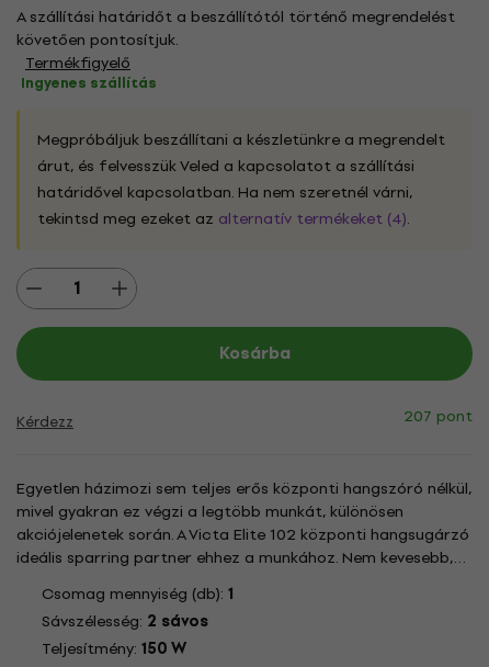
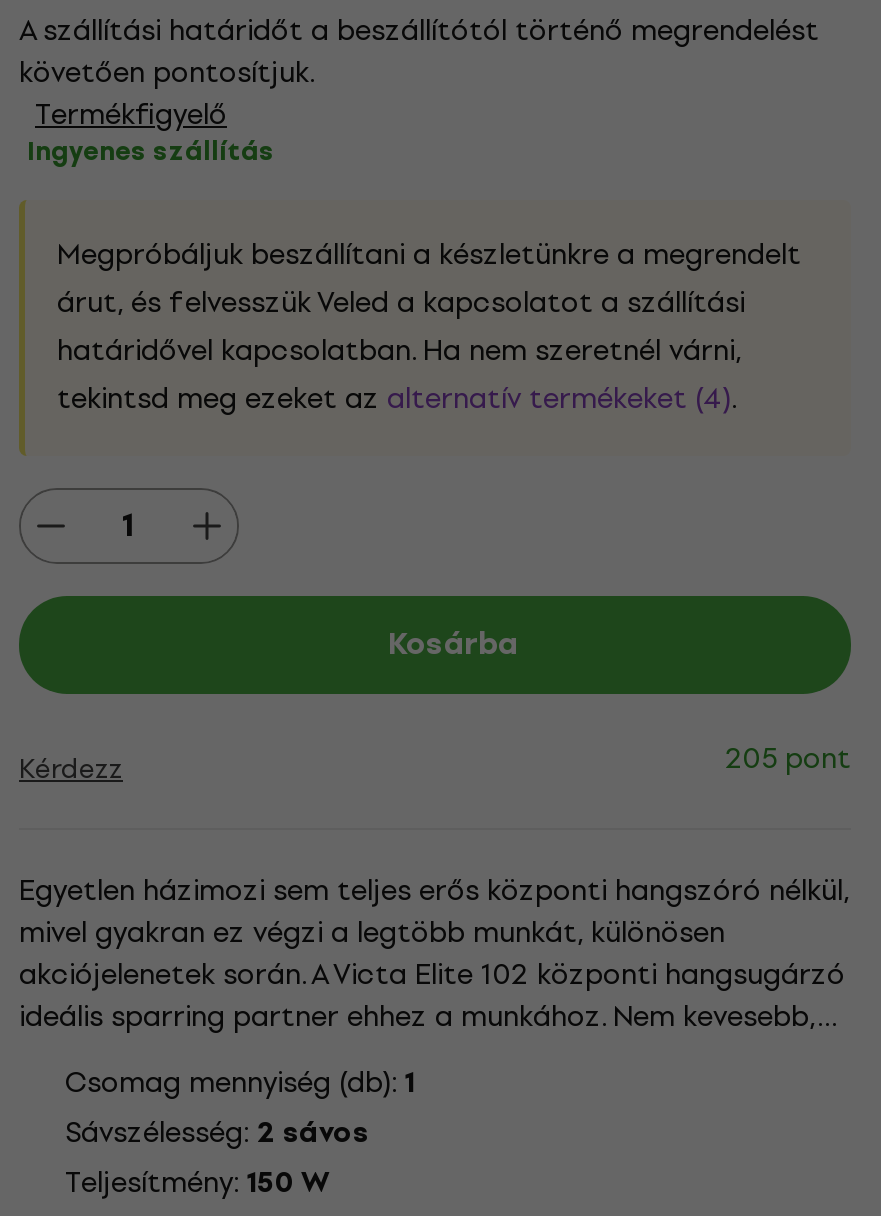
[403,404,473,429] 207 pont -> [725,736,851,782] 205 pont

